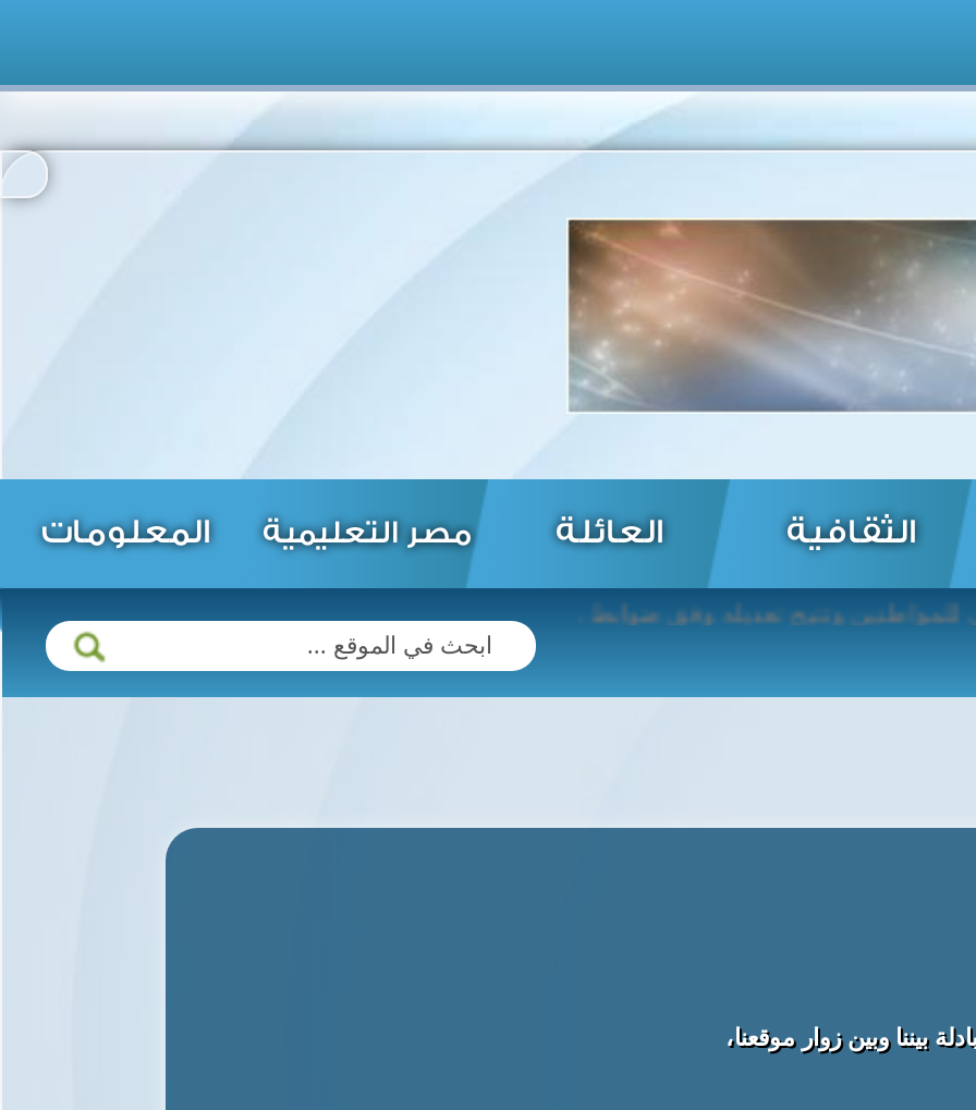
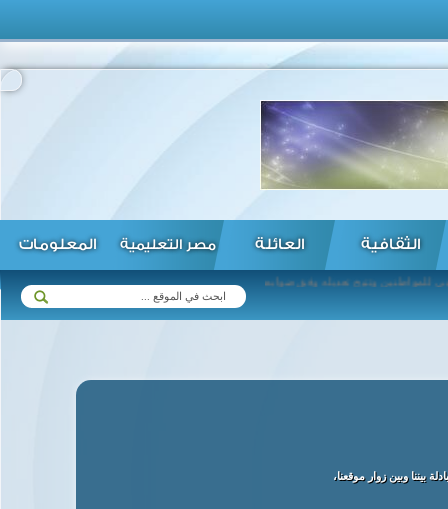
[569,220,969,412] [image] -> [261,101,445,189] [image]

